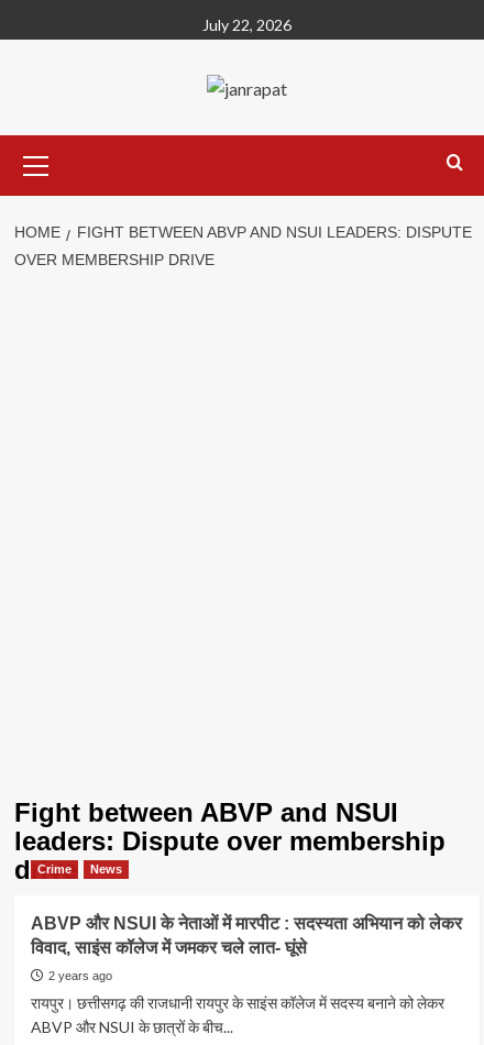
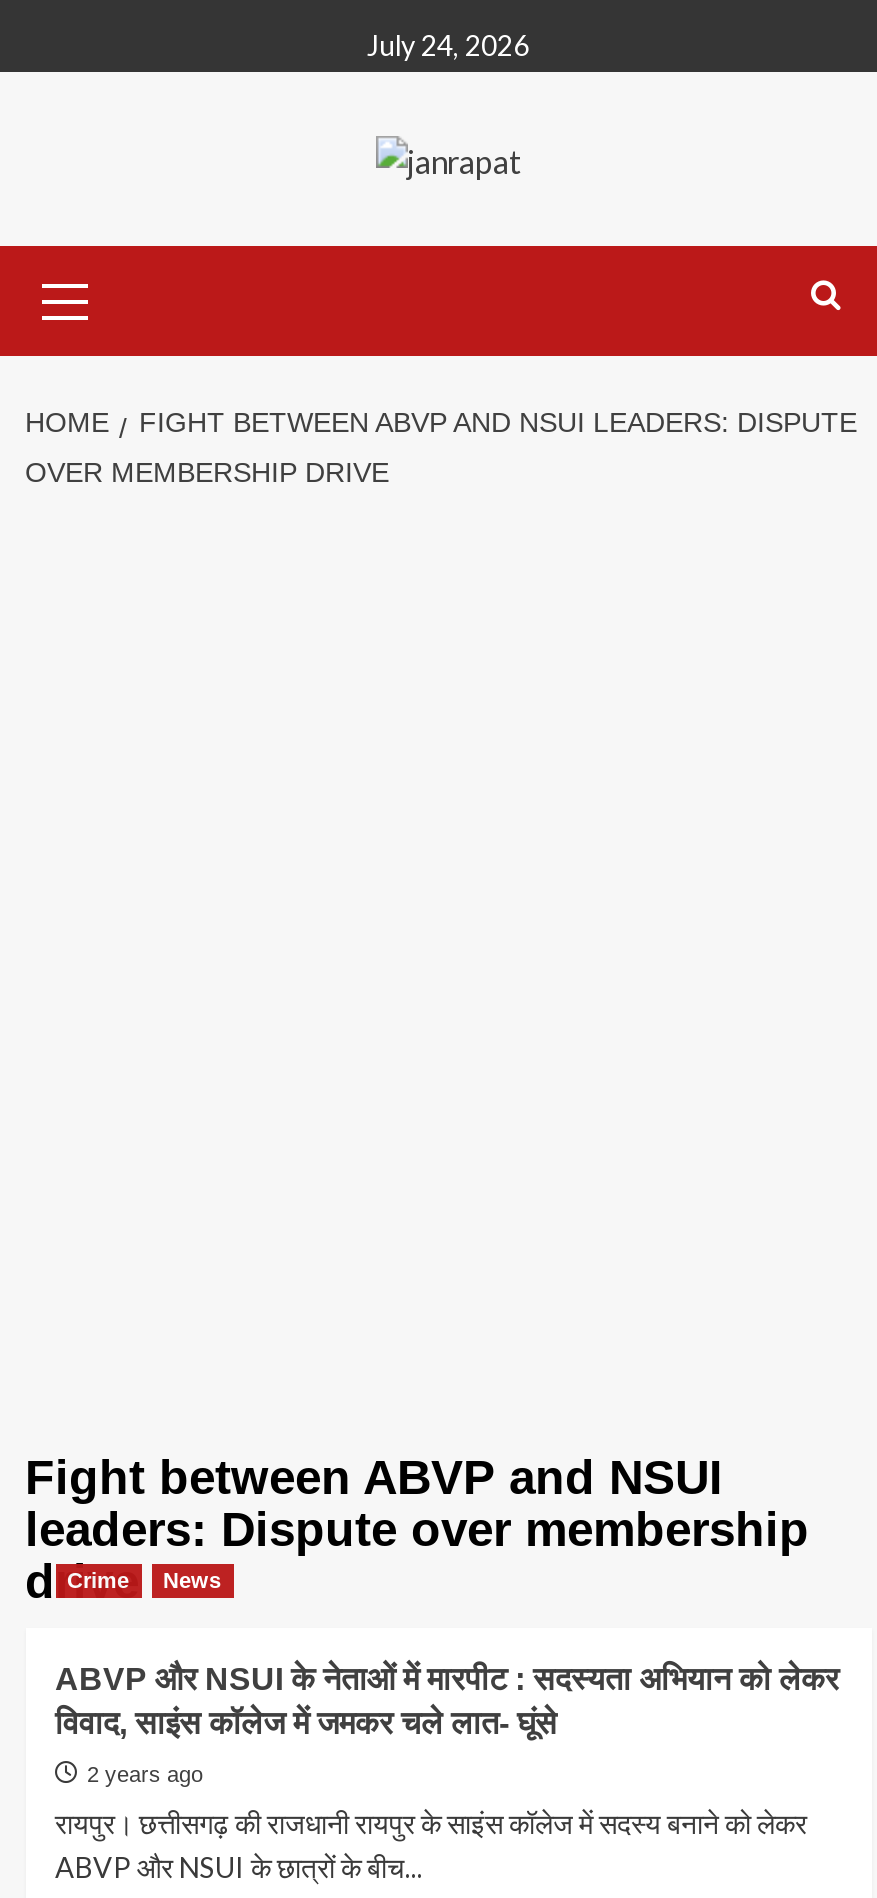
[202,15,291,34] July 22, 2026 -> [367,28,529,62] July 24, 2026

